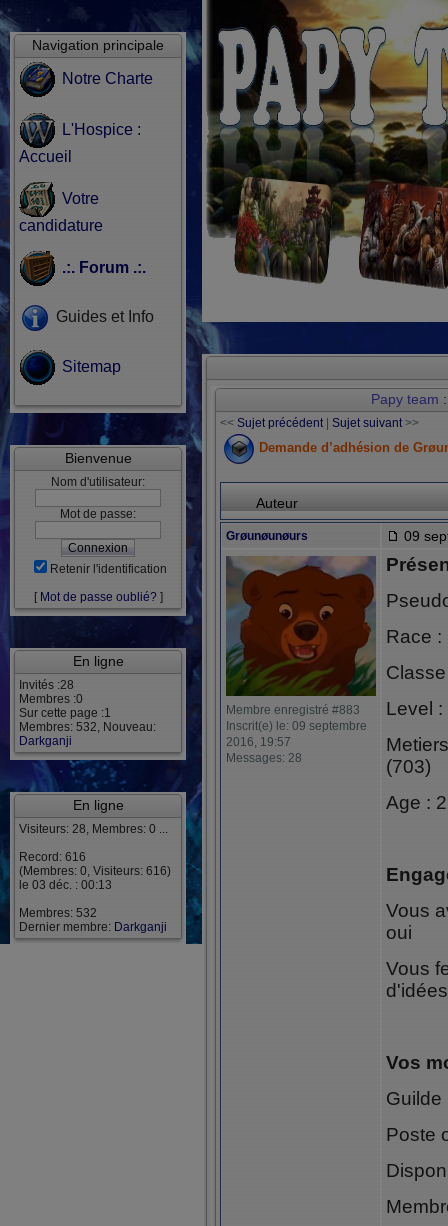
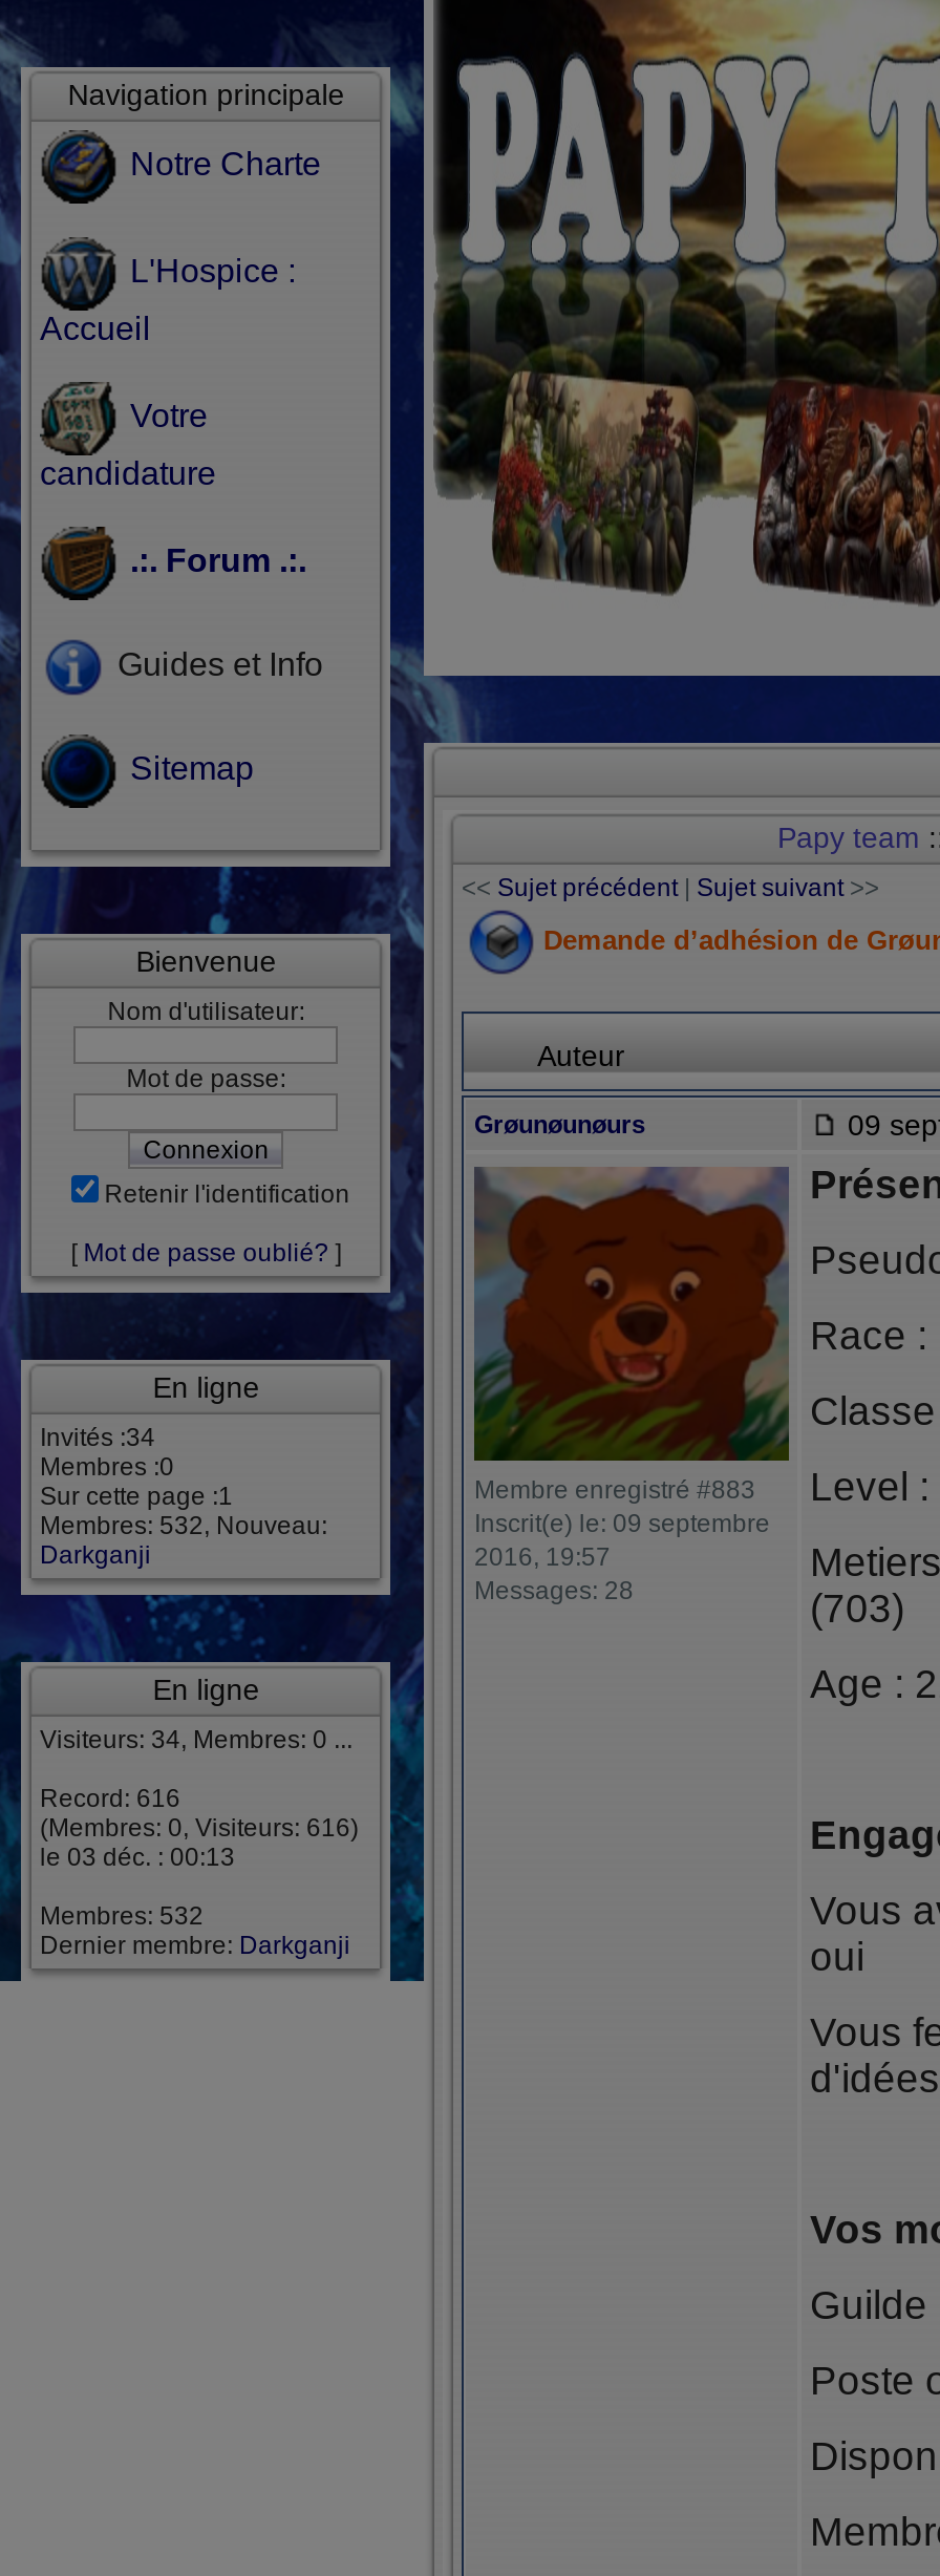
[19,678,74,692] Invités :28 -> [40,1423,155,1452] Invités :34
[19,822,168,836] Visiteurs: 28, Membres: 0 ... -> [40,1725,352,1754] Visiteurs: 34, Membres: 0 ...

